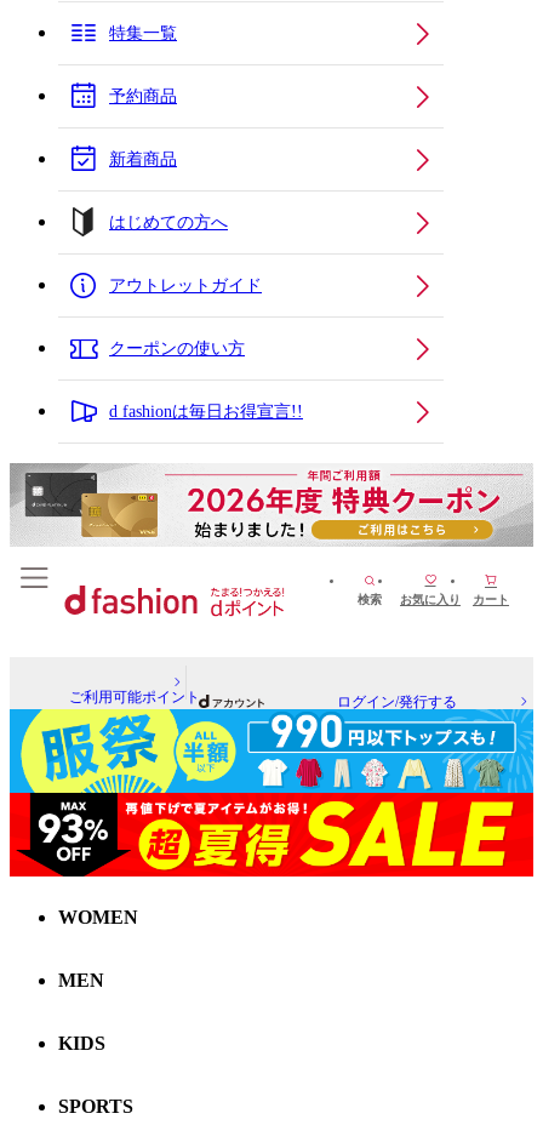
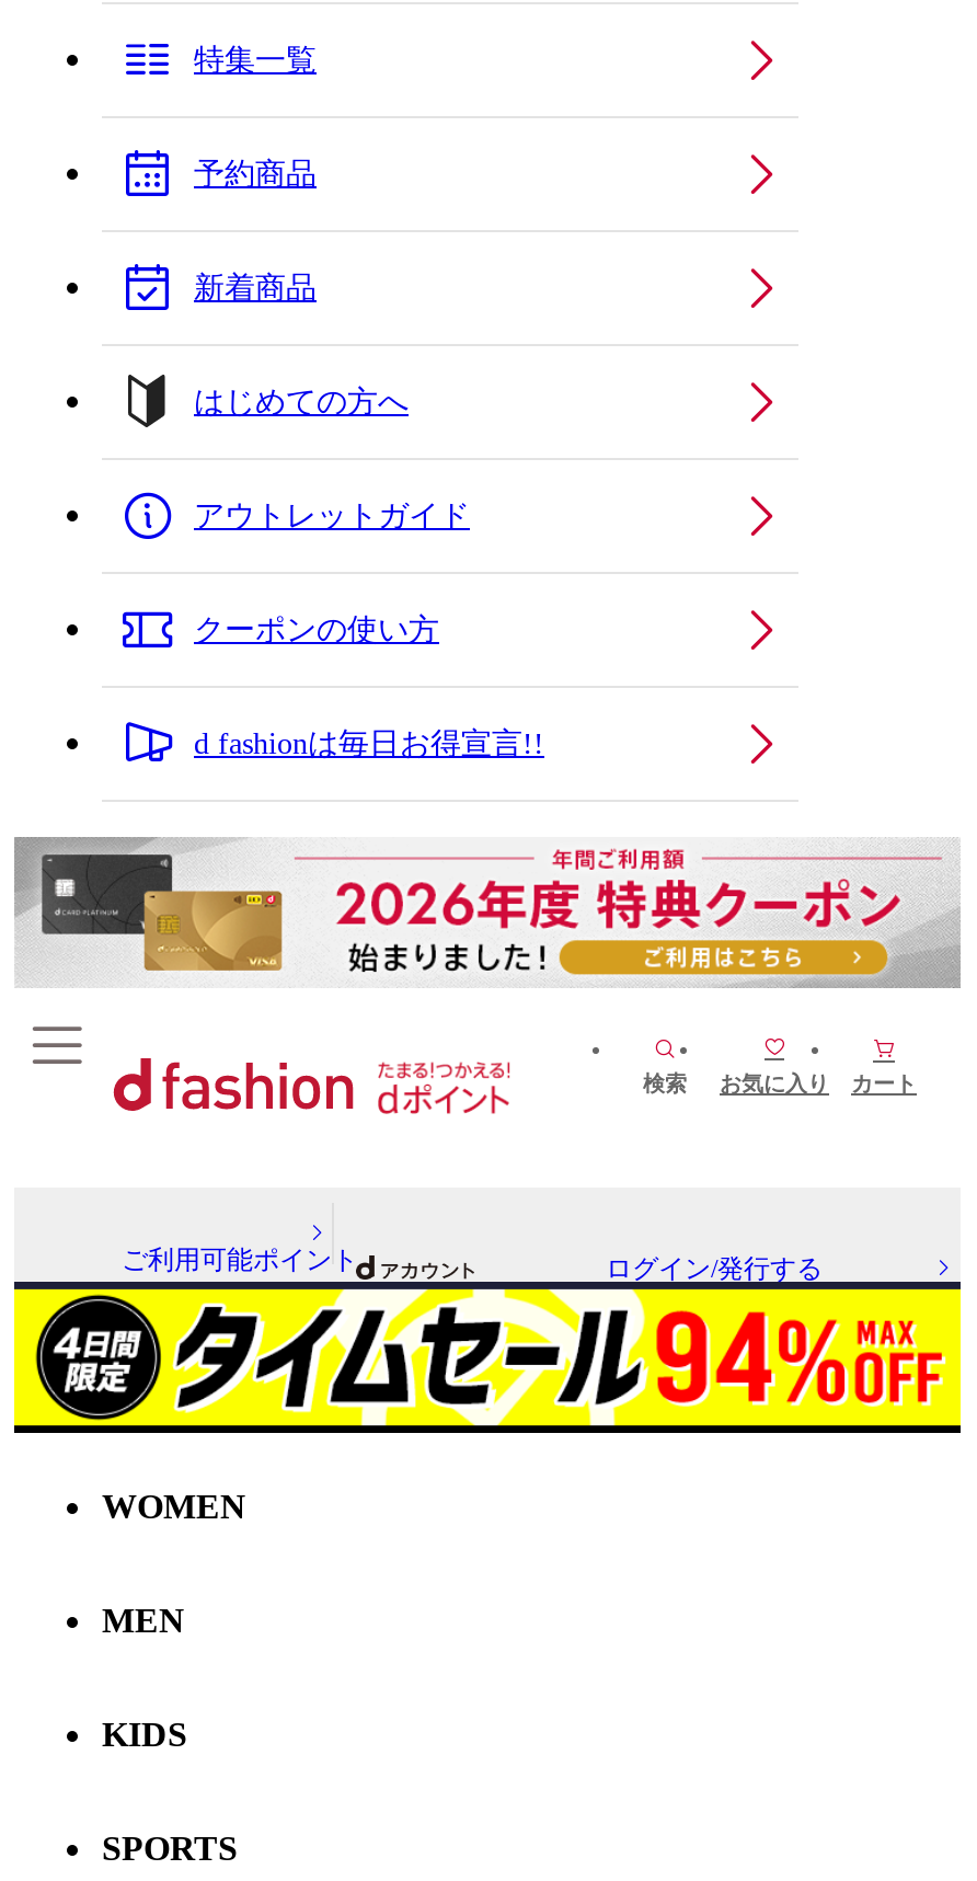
[8,708,535,878] [image] -> [12,1280,963,1435] [image]

